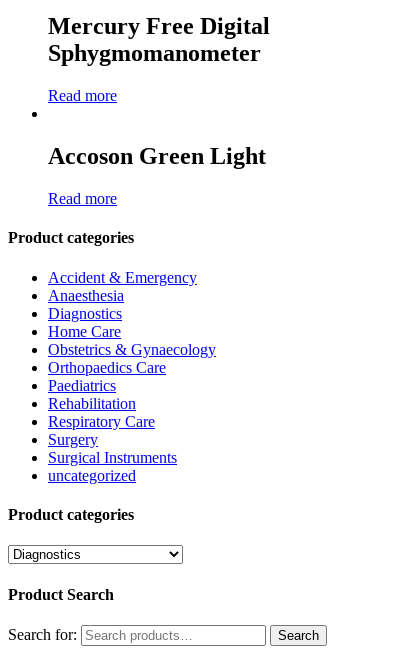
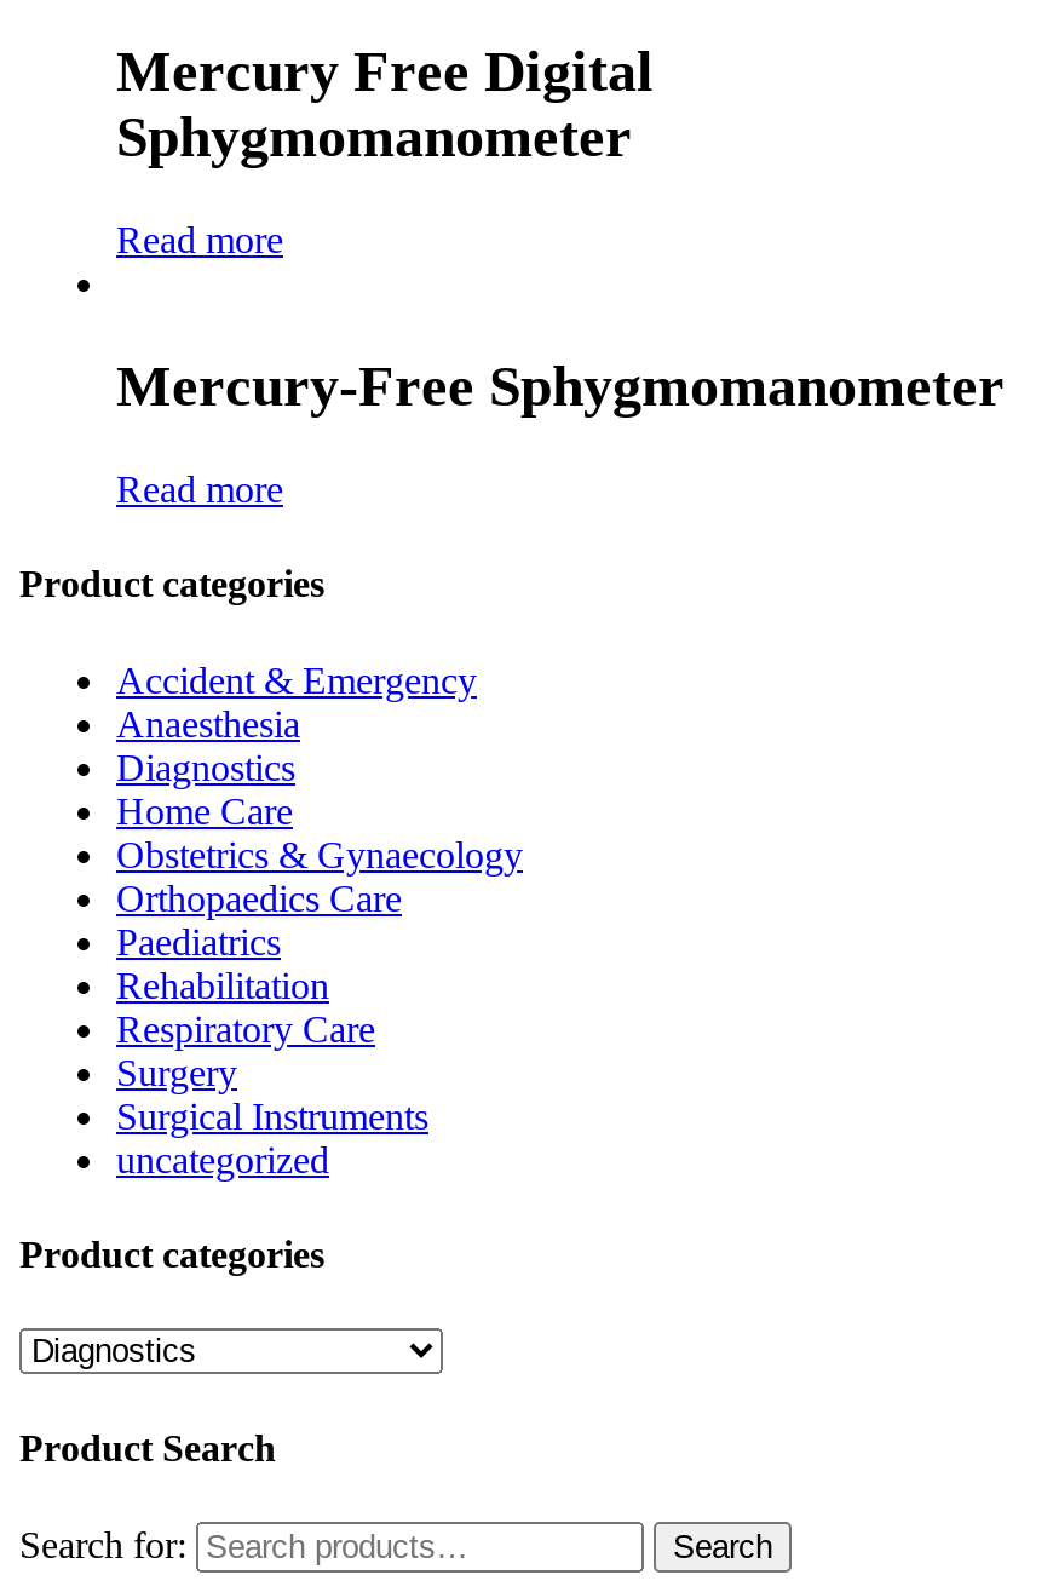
[48,143,266,169] Accoson Green Light -> [116,355,1005,418] Mercury-Free Sphygmomanometer

